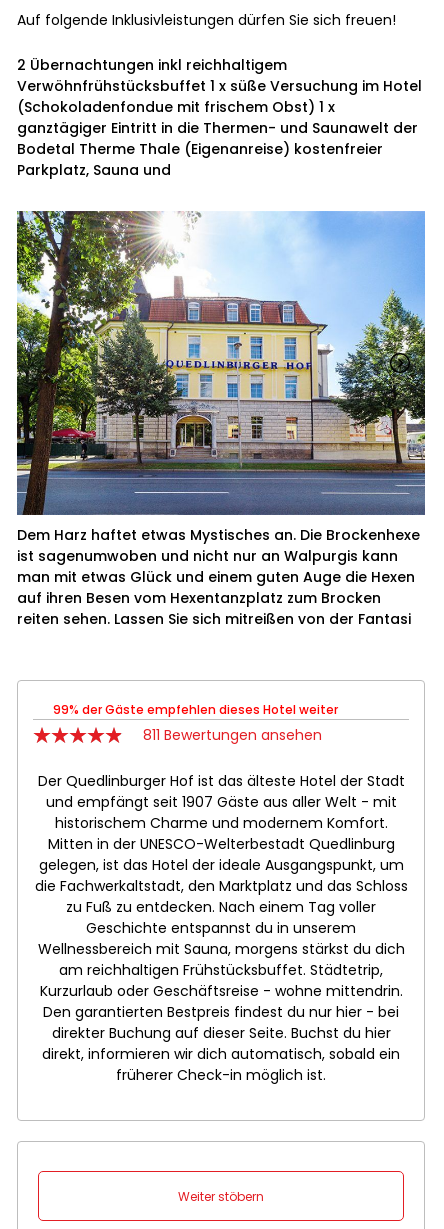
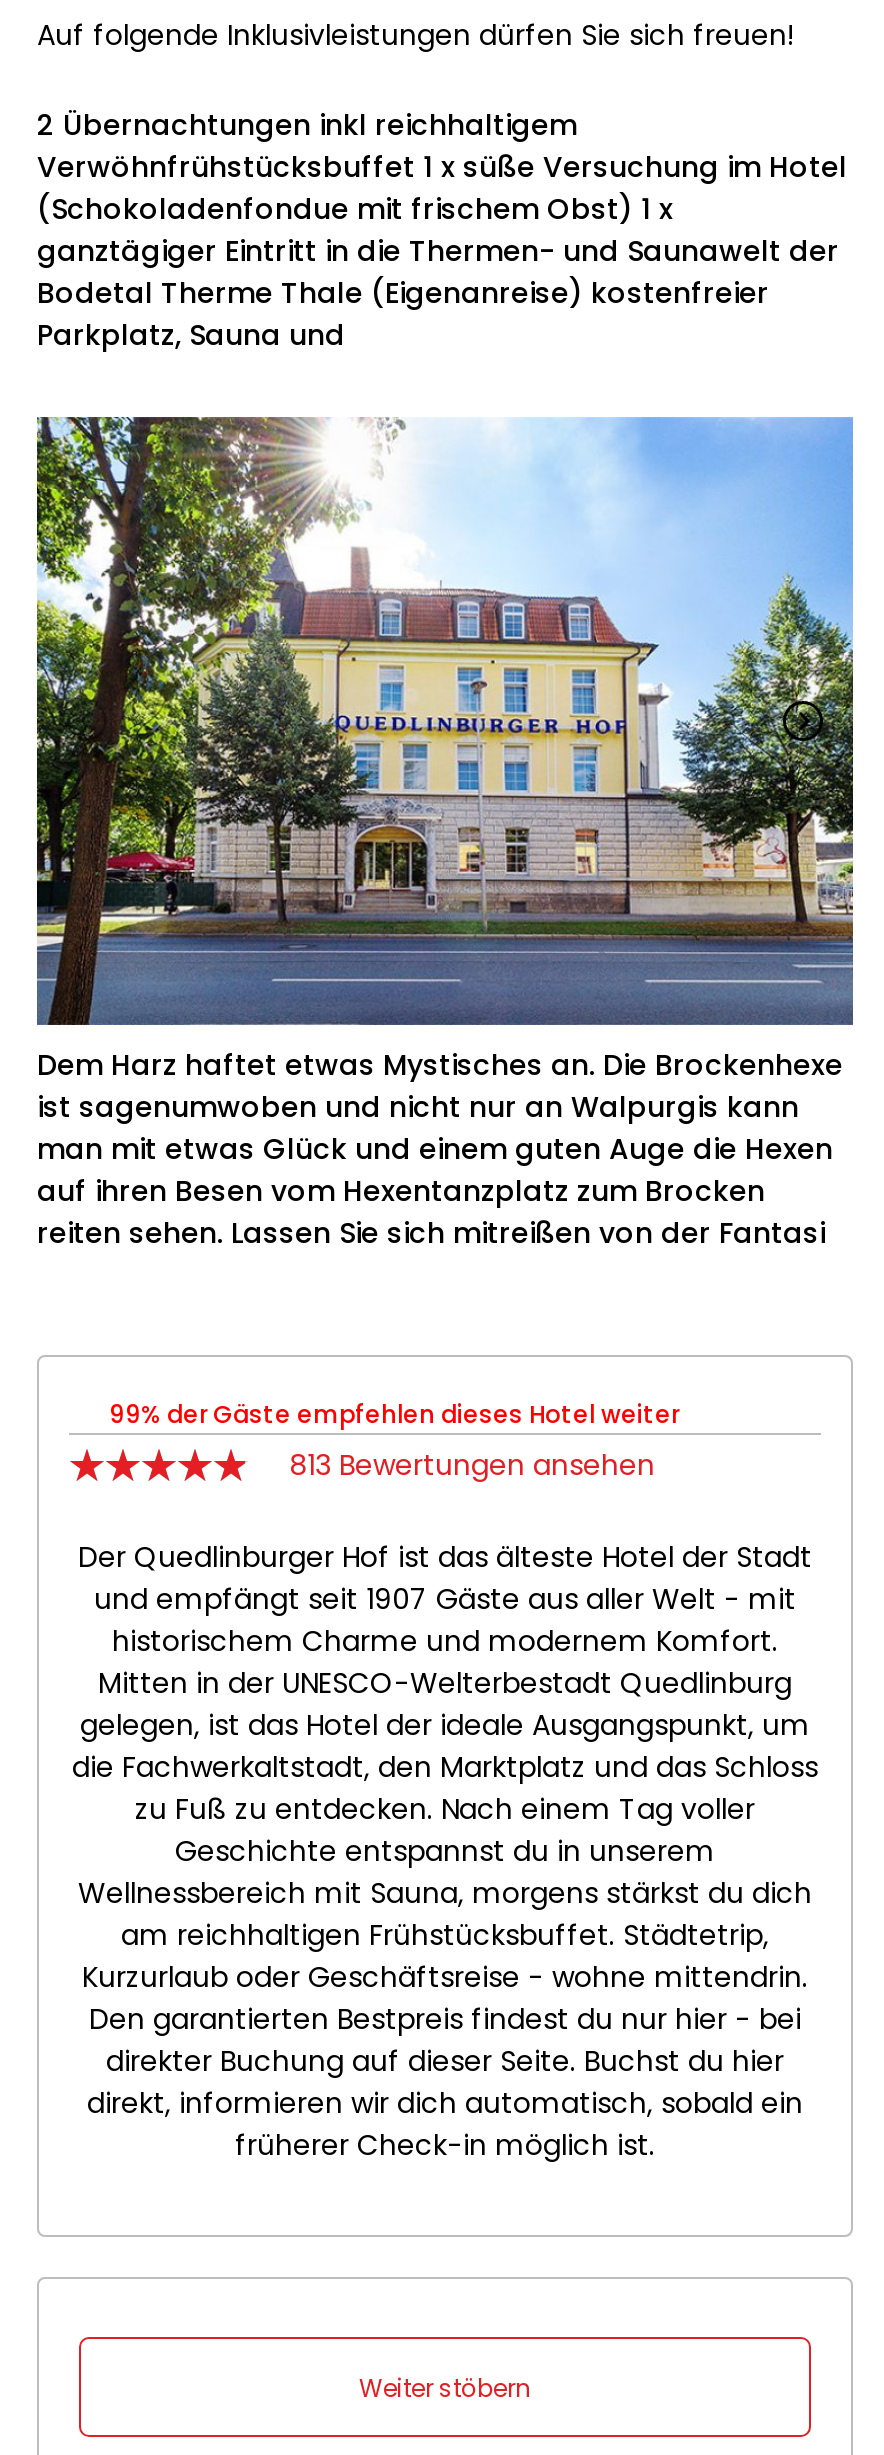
[143,725,322,745] 811 Bewertungen ansehen -> [289,1446,655,1486] 813 Bewertungen ansehen

